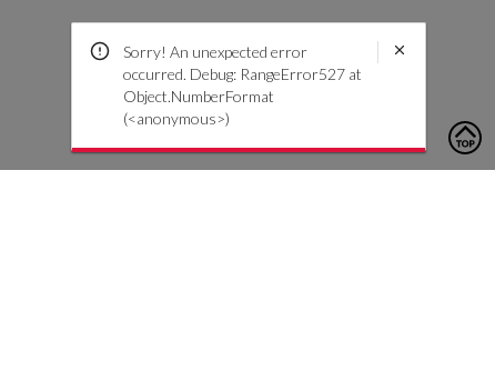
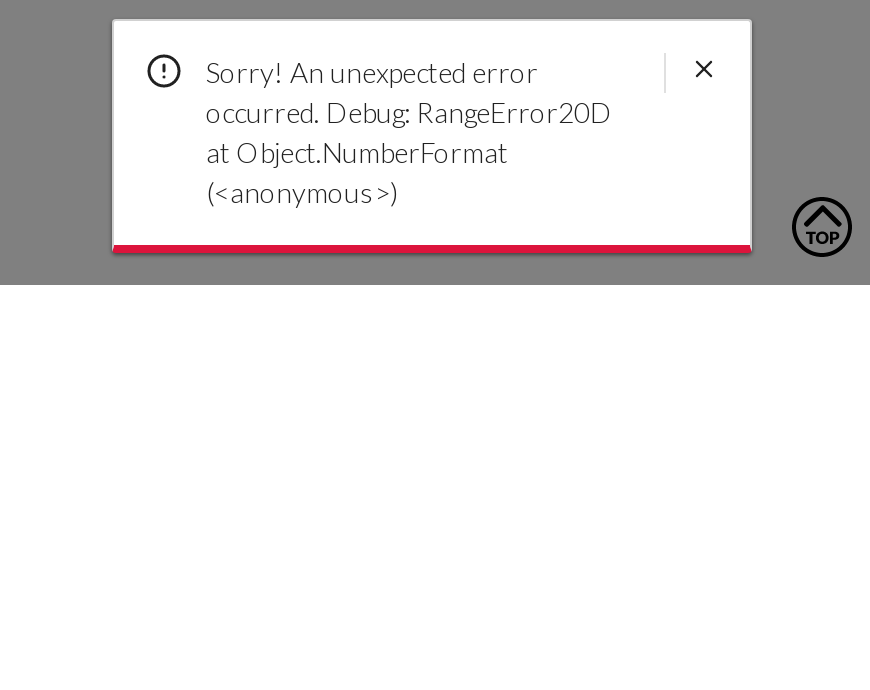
[123,64,362,106] occurred. Debug: RangeError527 at | Object.NumberFormat -> [206,95,612,169] occurred. Debug: RangeError20D | at Object.NumberFormat

